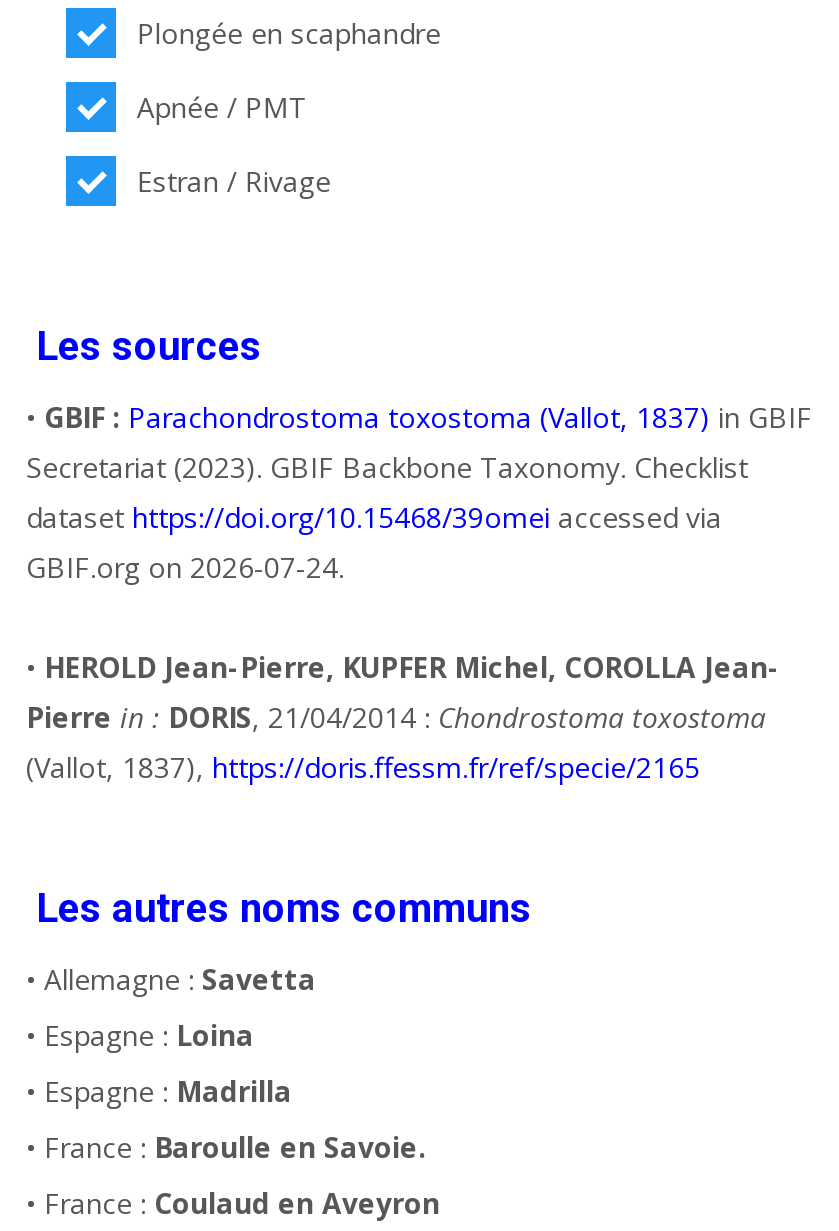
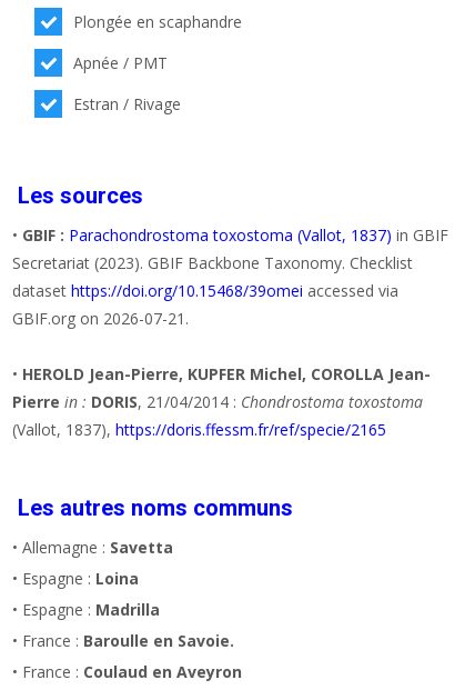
[26,548,344,586] GBIF.org on 2026-07-24. -> [12,308,189,329] GBIF.org on 2026-07-21.

